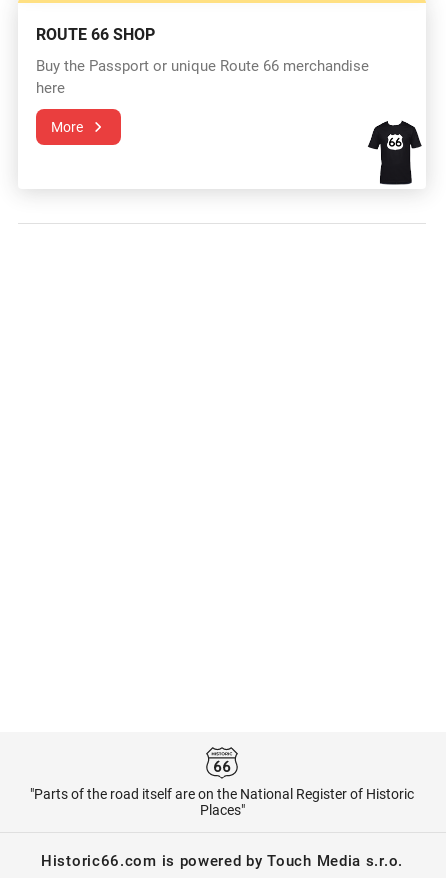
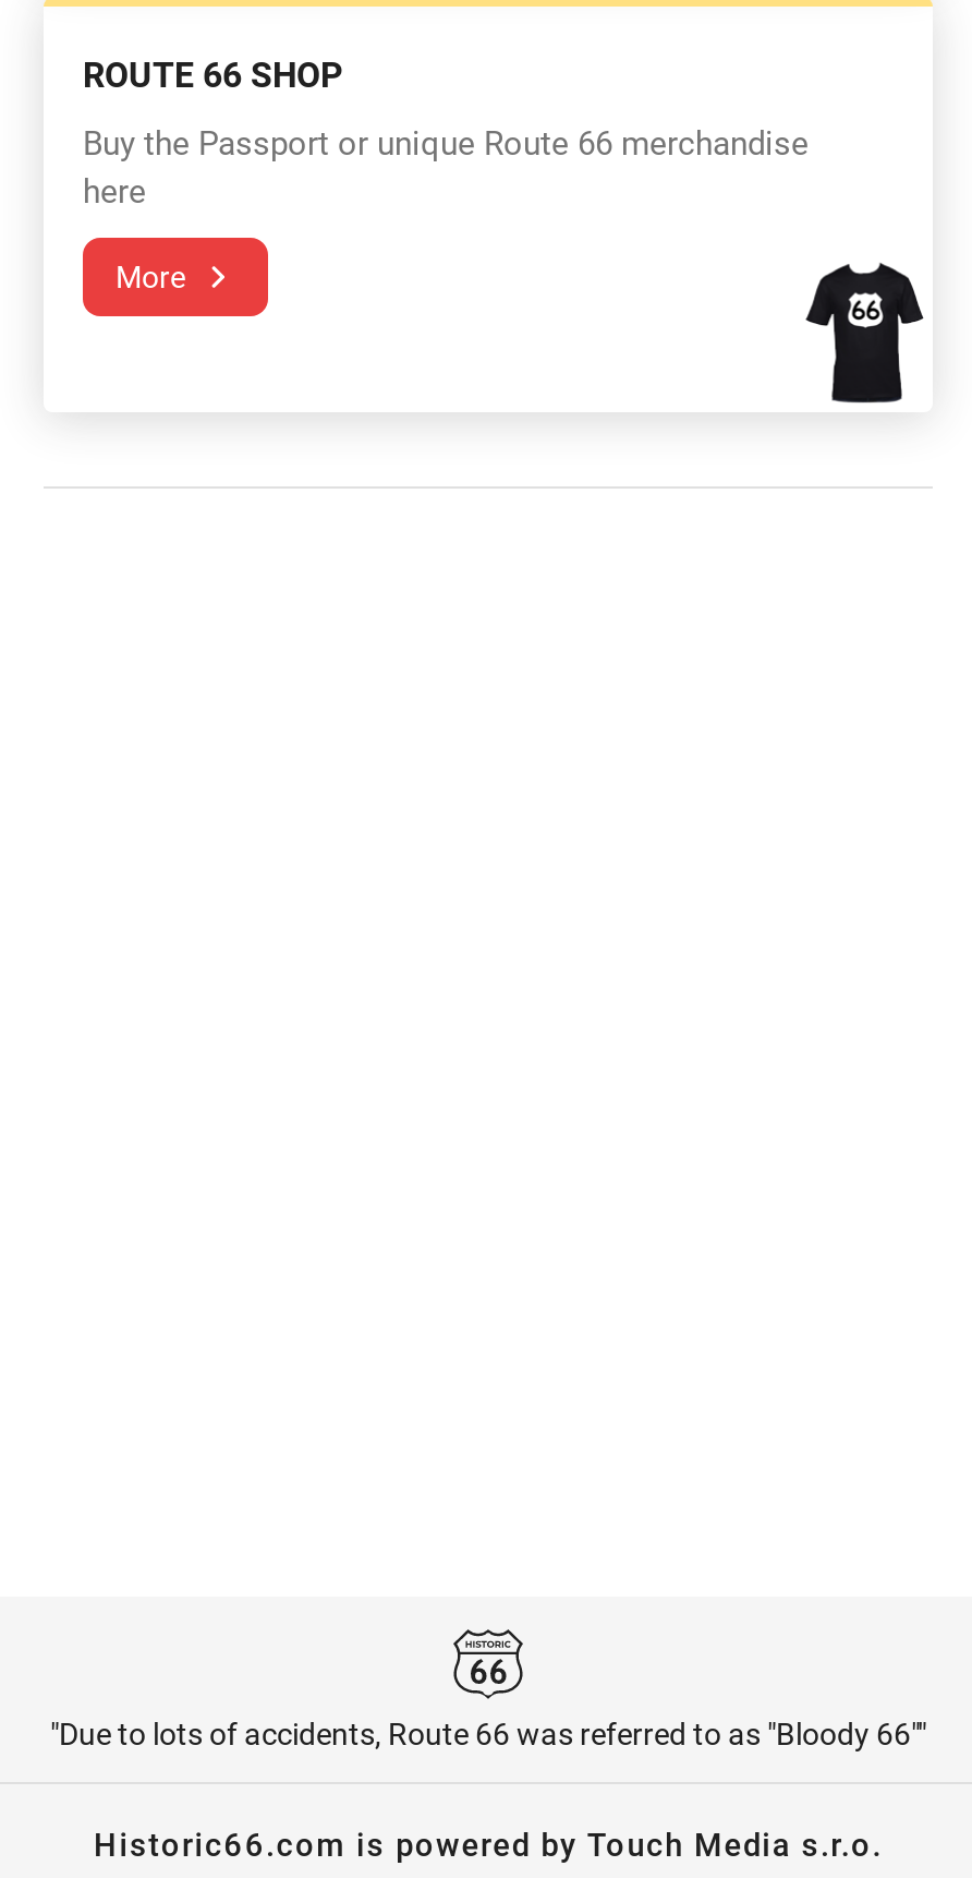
[30,786,414,818] "Parts of the road itself are on the National Register of Historic | Places" -> [50,1717,926,1751] "Due to lots of accidents, Route 66 was referred to as "Bloody 66""

